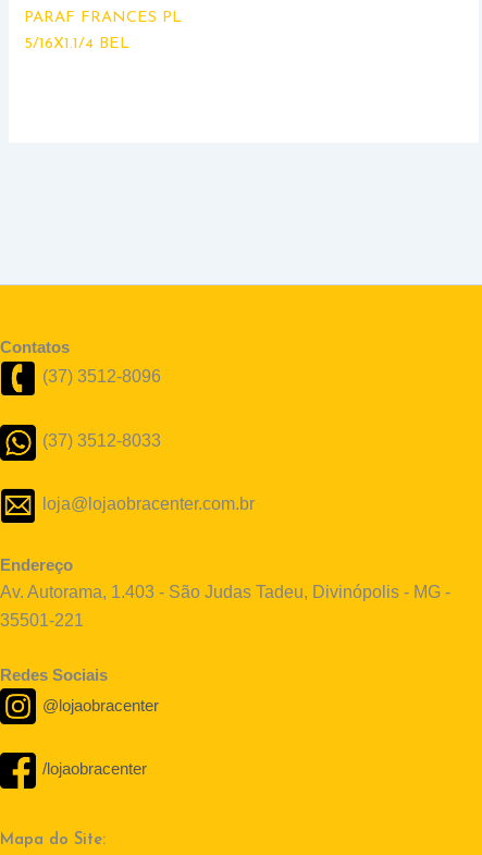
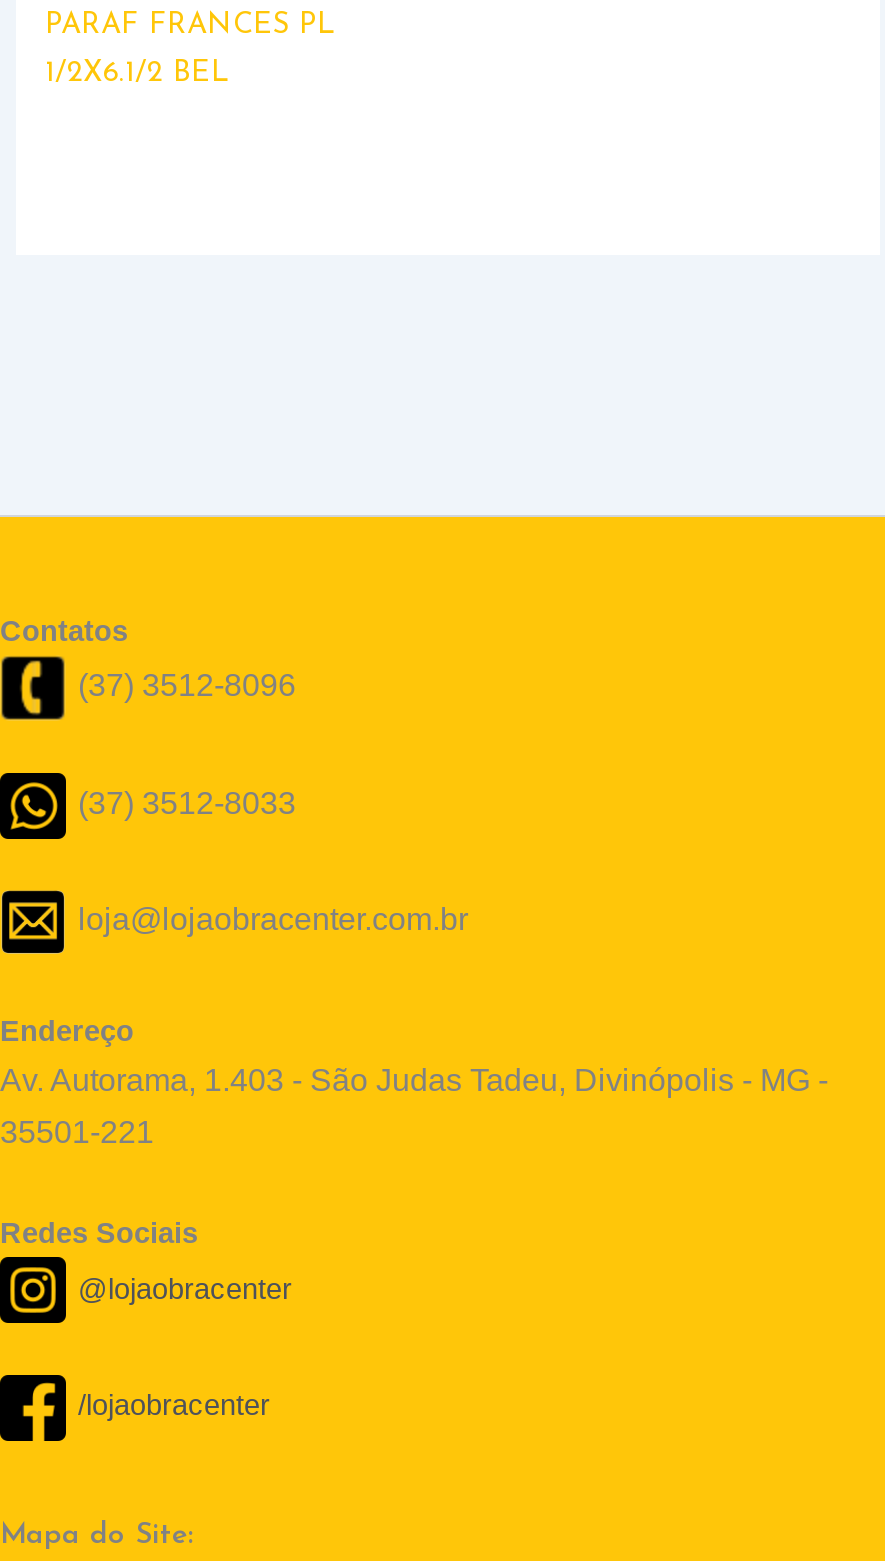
[24,36,130,52] 5/16X1.1/4 BEL -> [45,59,229,89] 1/2X6.1/2 BEL

